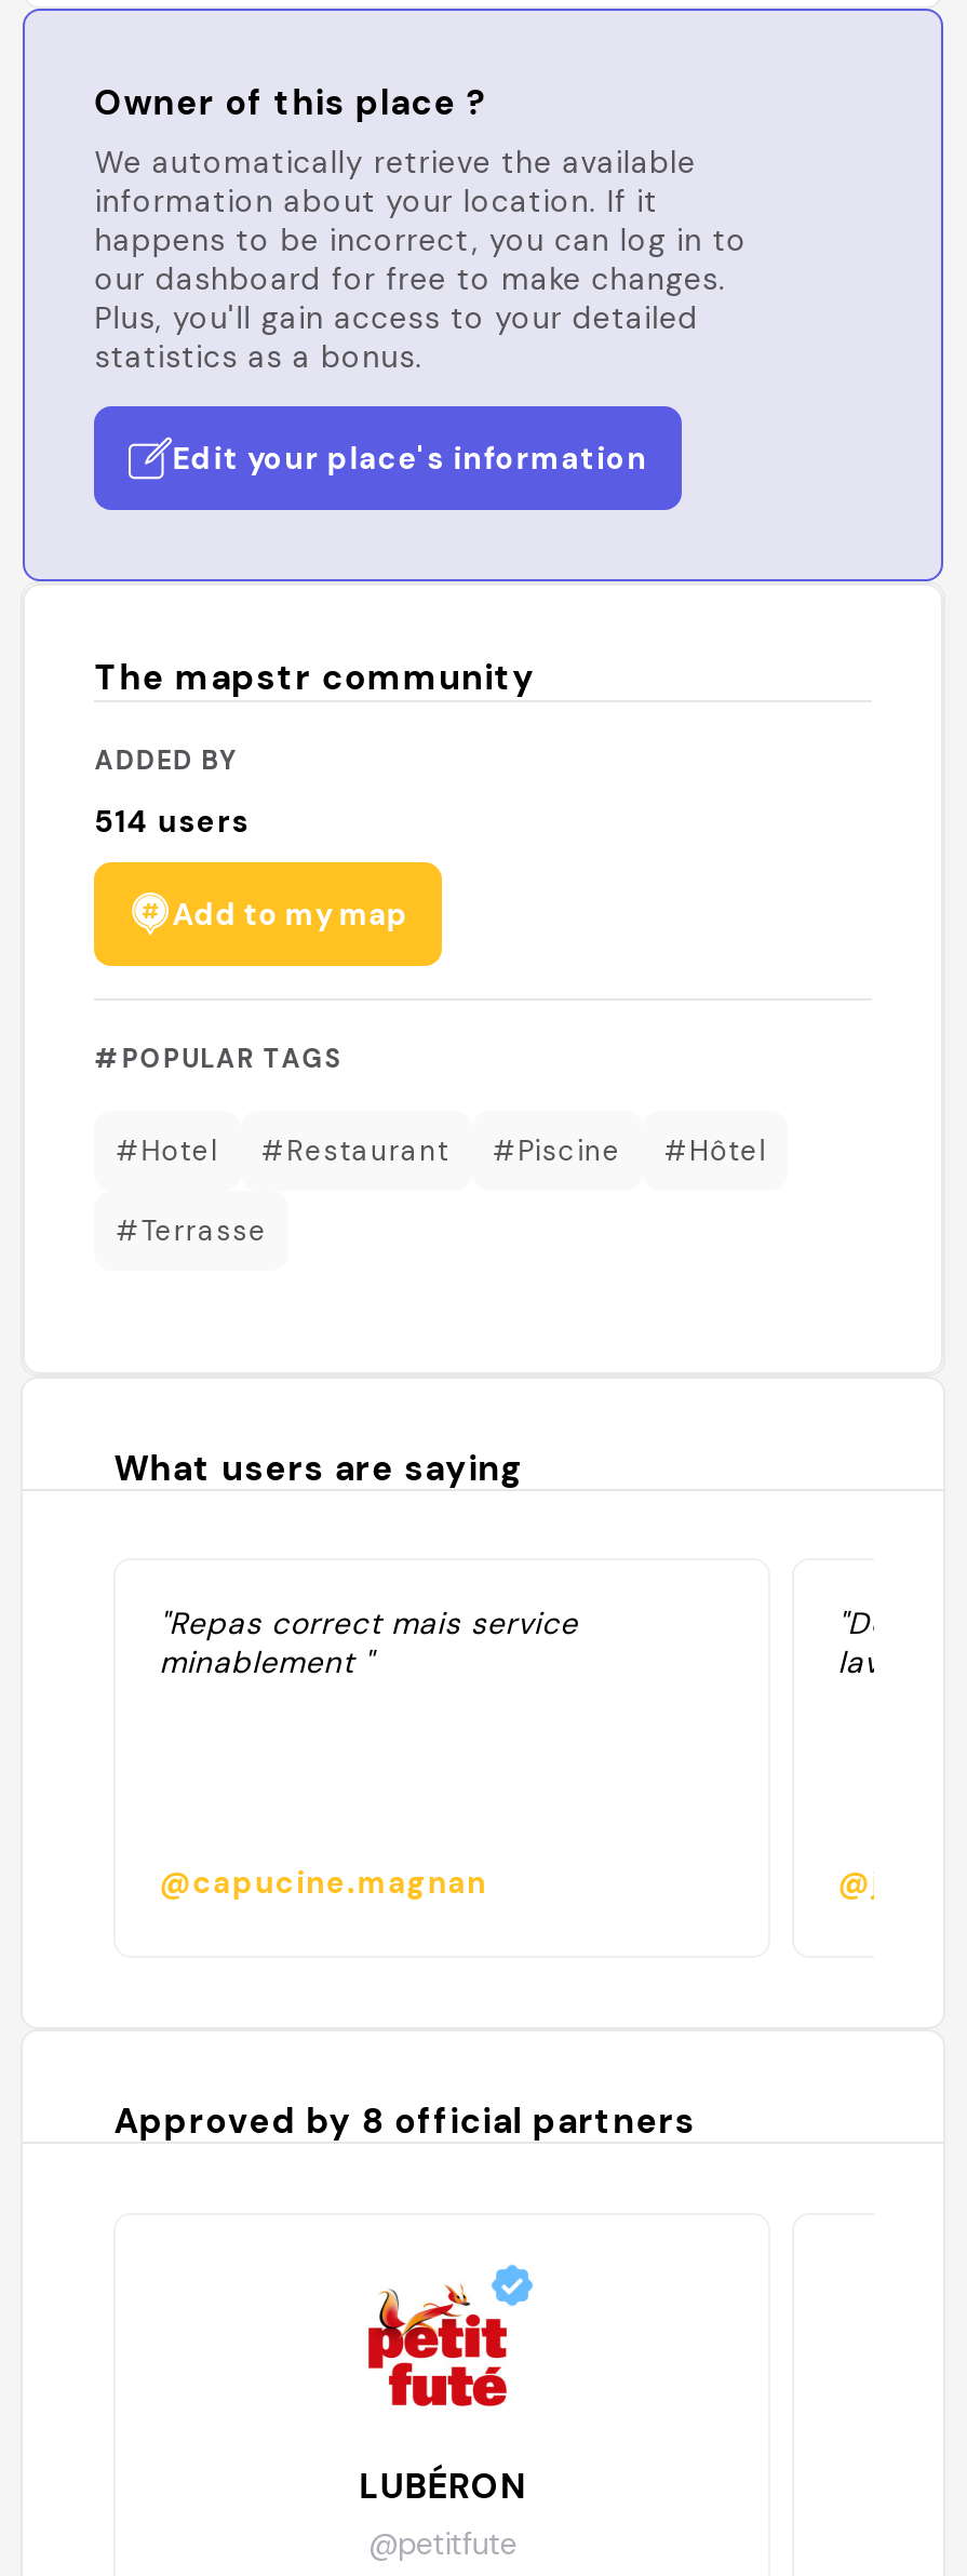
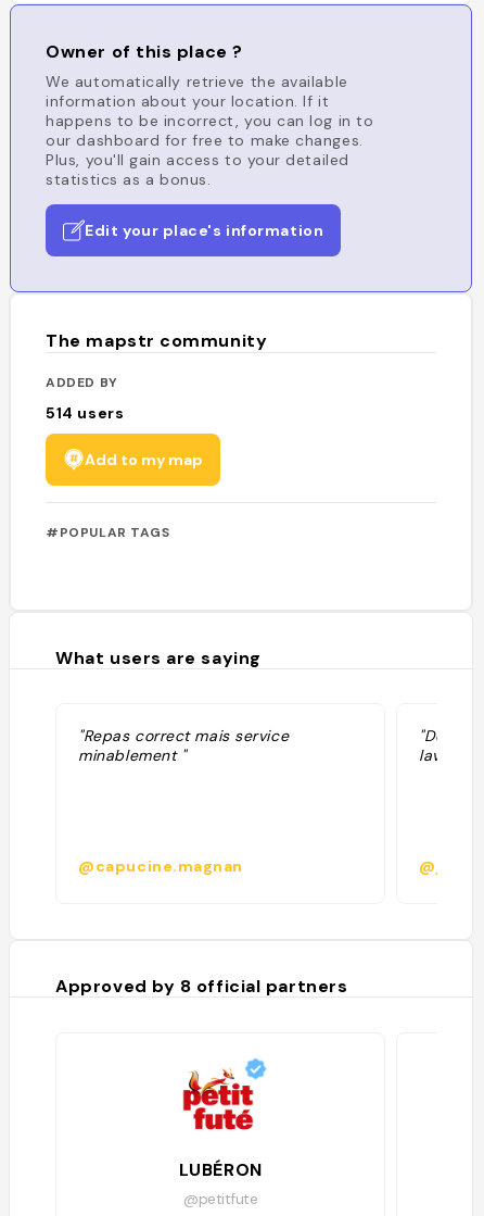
[116,1131,767,1248] #Hotel | #Restaurant | #Piscine | #Hôtel | #Terrasse -> none

